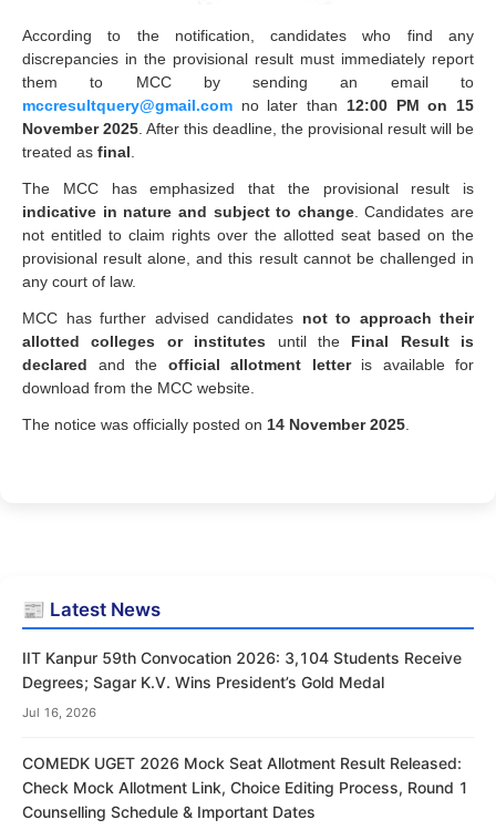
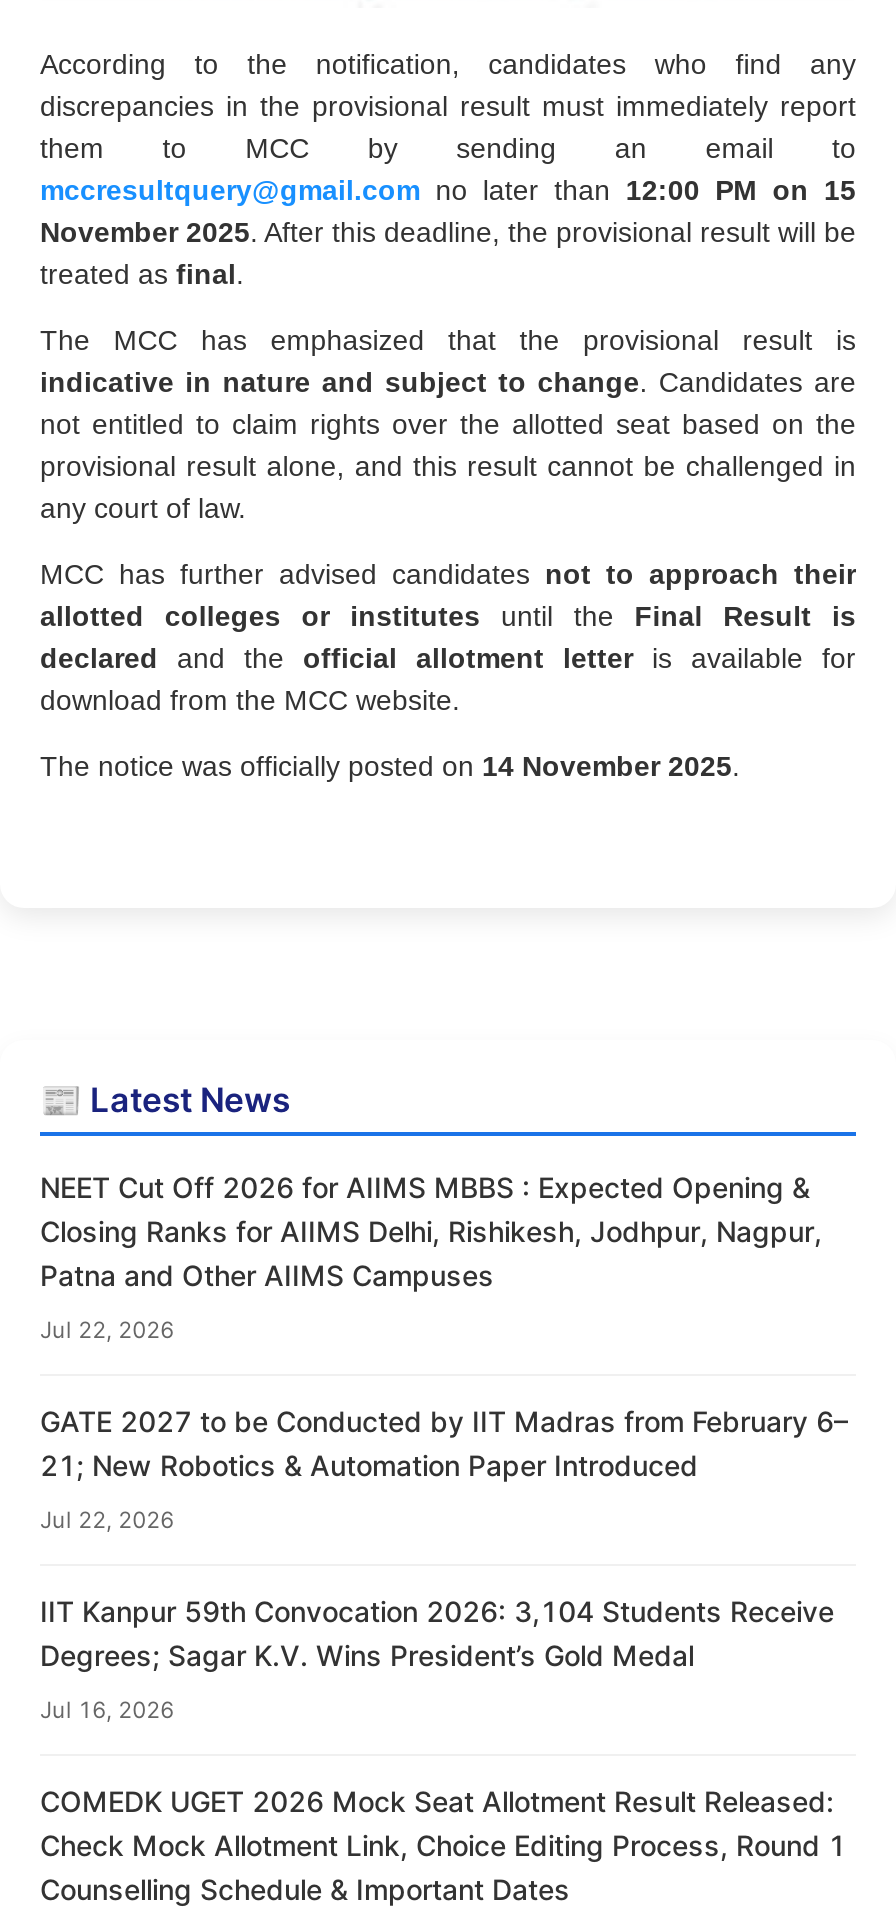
none -> [40,1171,848,1535] NEET Cut Off 2026 for AIIMS MBBS : Expected Opening & | Closing Ranks for AIIMS Delhi, Rishikesh, Jodhpur, Nagpur, | Patna and Other AIIMS Campuses | Jul 22, 2026 | GATE 2027 to be Conducted by IIT Madras from February 6– | 21; New Robotics & Automation Paper Introduced | Jul 22, 2026

